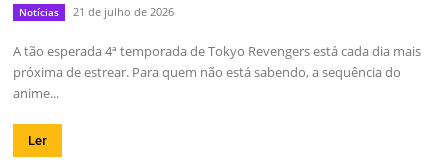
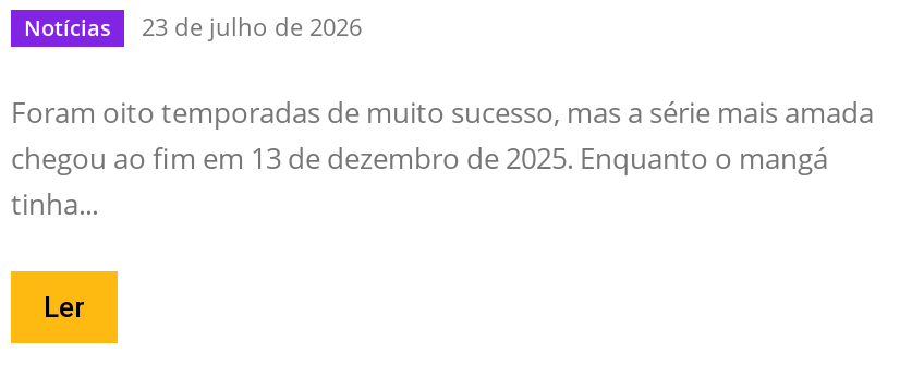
[19,4,174,19] Notícias 21 de julho de 2026 -> [24,9,362,42] Notícias 23 de julho de 2026
[13,42,421,102] A tão esperada 4ª temporada de Tokyo Revengers está cada dia mais | próxima de estrear. Para quem não está sabendo, a sequência do | anime... -> [11,92,874,223] Foram oito temporadas de muito sucesso, mas a série mais amada | chegou ao fim em 13 de dezembro de 2025. Enquanto o mangá | tinha...

